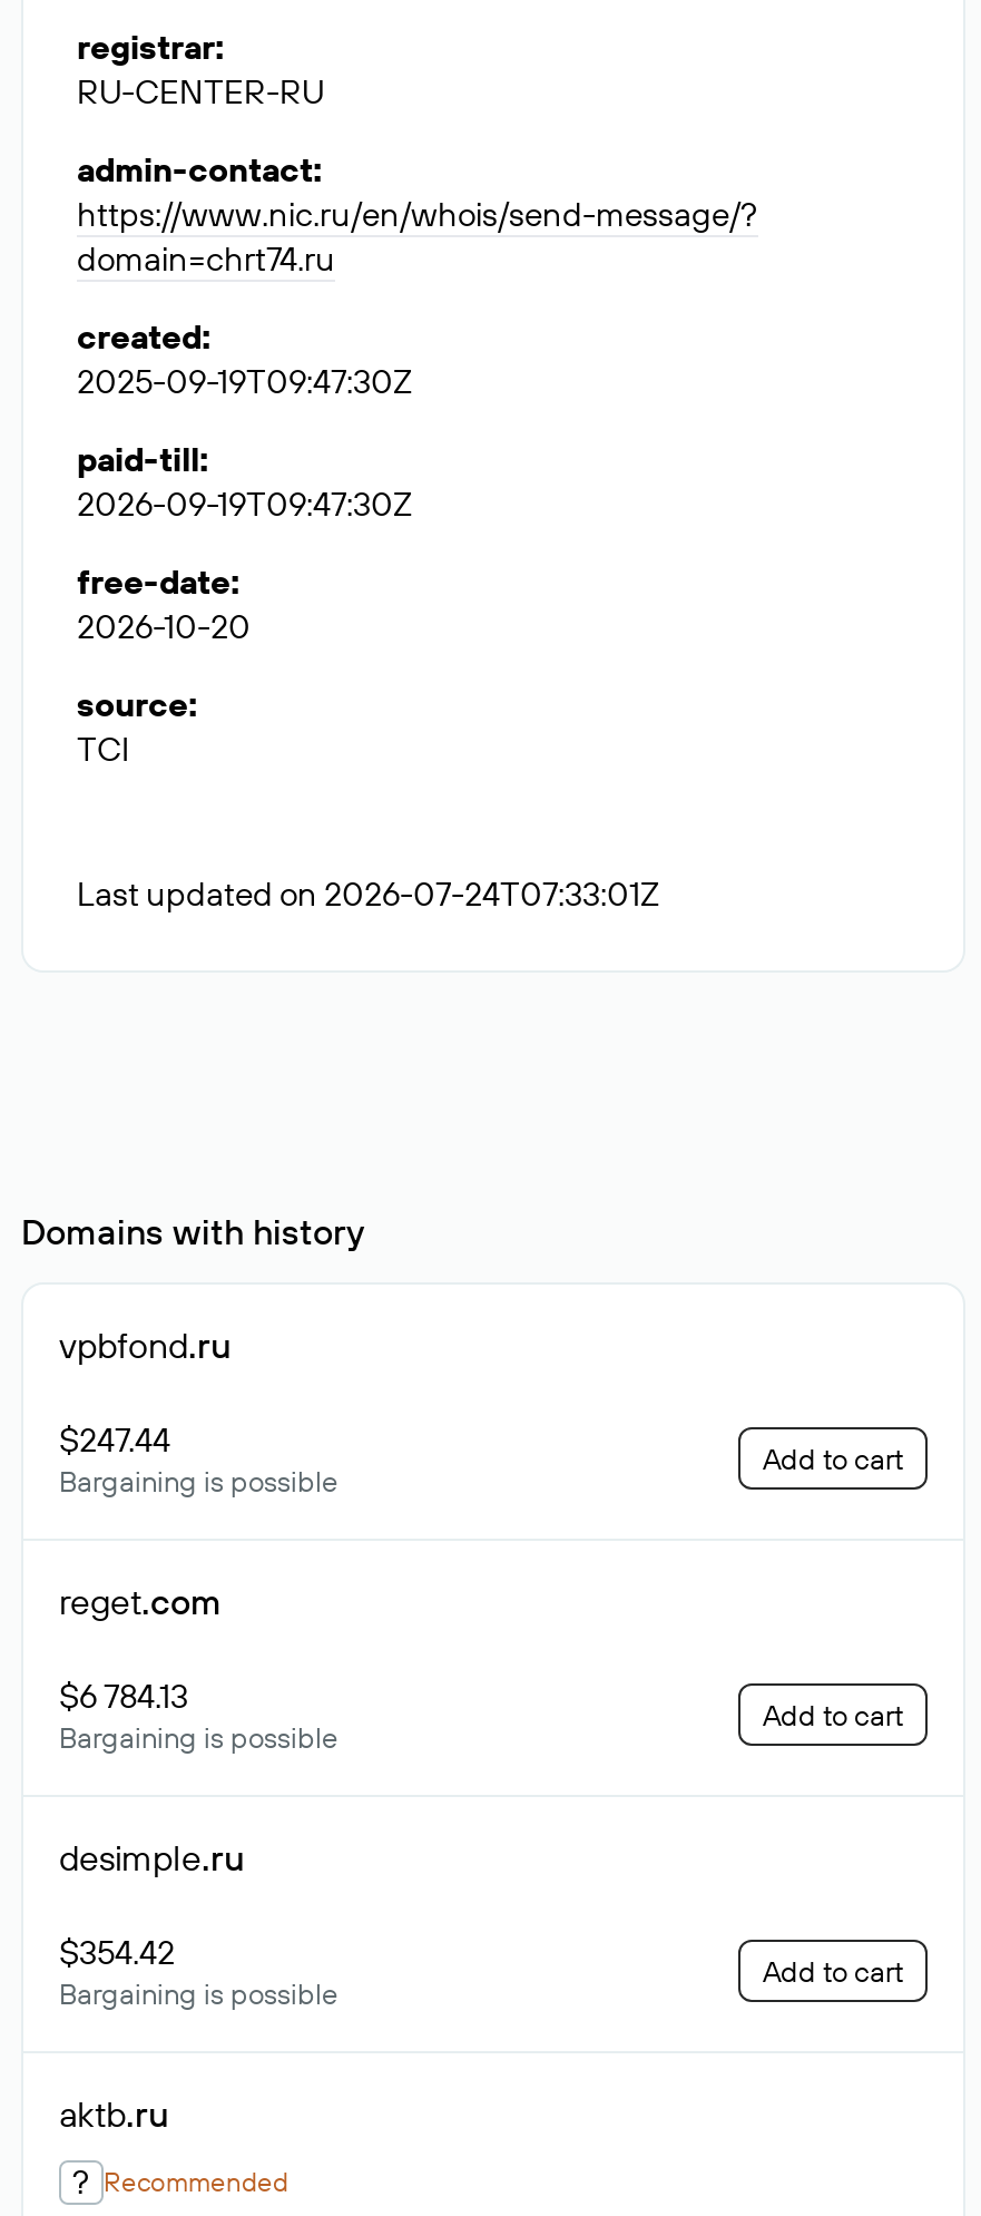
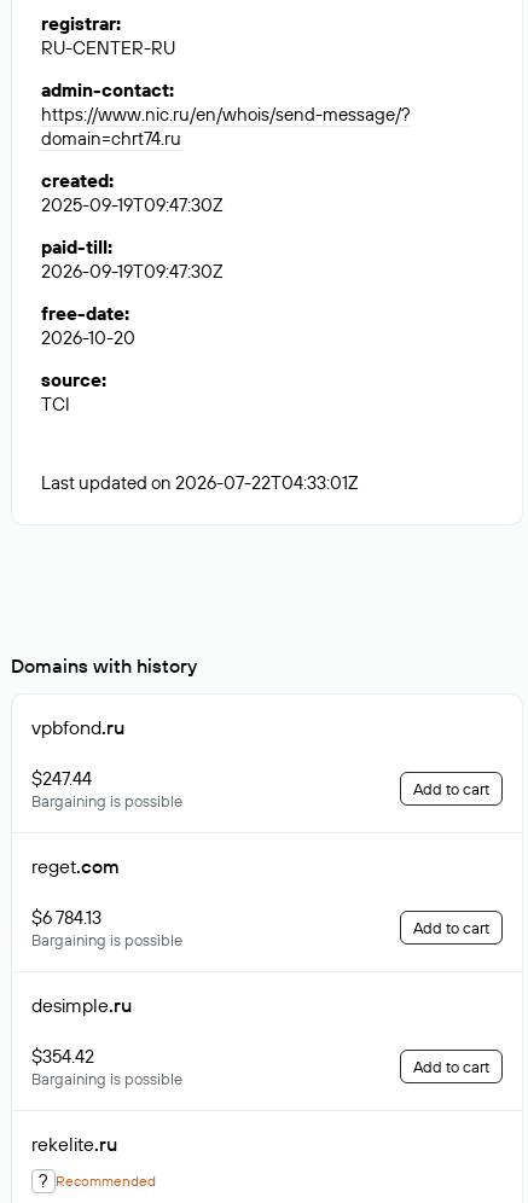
[77,872,660,915] Last updated on 2026-07-24T07:33:01Z -> [41,471,359,494] Last updated on 2026-07-22T04:33:01Z
[59,2091,168,2136] aktb.ru -> [31,1132,117,1156] rekelite.ru

